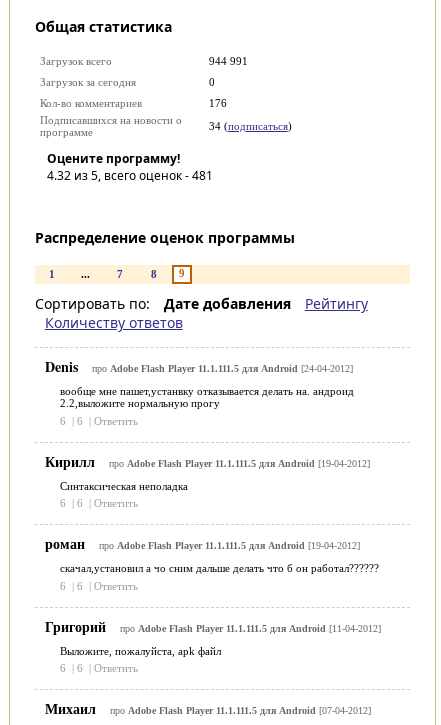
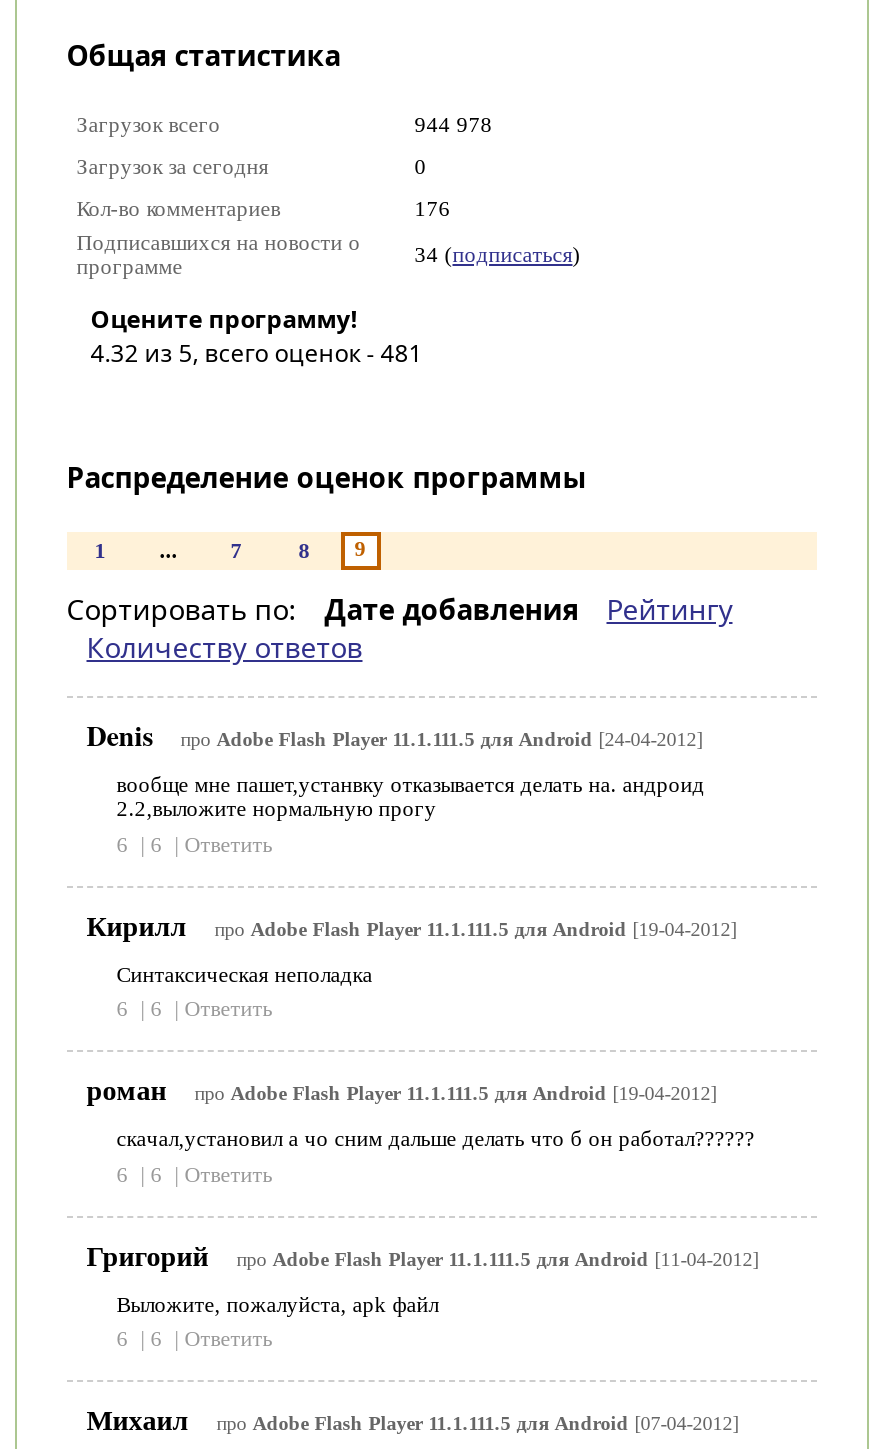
[209,55,248,67] 944 991 -> [415,112,493,136] 944 978

